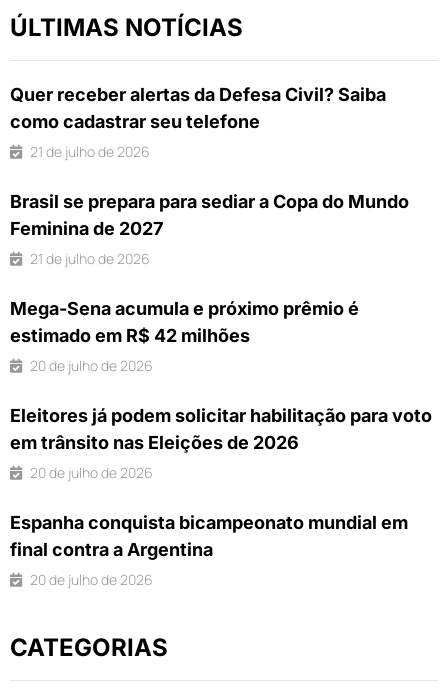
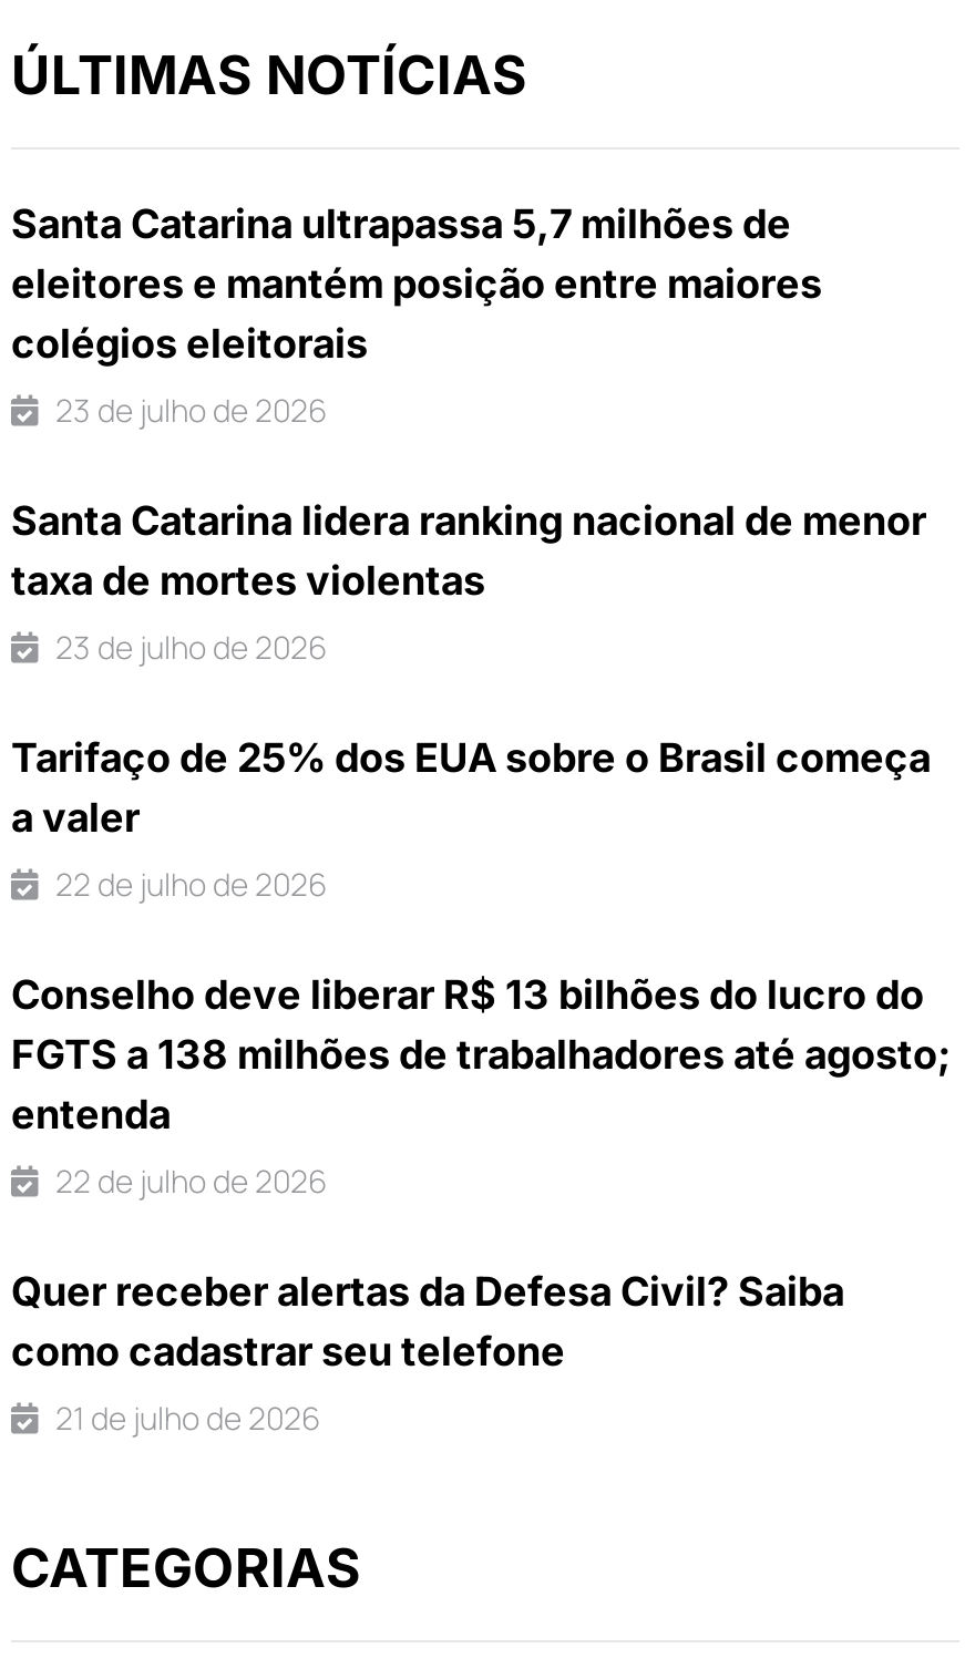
none -> [11,201,951,1202] Santa Catarina ultrapassa 5,7 milhões de | eleitores e mantém posição entre maiores | colégios eleitorais | 23 de julho de 2026 | Santa Catarina lidera ranking nacional de menor | taxa de mortes violentas | 23 de julho de 2026 | Tarifaço de 25% dos EUA sobre o Brasil começa | a valer | 22 de julho de 2026 | Conselho deve liberar R$ 13 bilhões do lucro do | FGTS a 138 milhões de trabalhadores até agosto; | entenda | 22 de julho de 2026
moved [10,84,386,161] -> [11,1269,844,1439]: Quer receber alertas da Defesa Civil? Saiba | como cadastrar seu telefone | 21 de julho de 2026
[10,191,432,589] Brasil se prepara para sediar a Copa do Mundo | Feminina de 2027 | 21 de julho de 2026 | Mega-Sena acumula e próximo prêmio é | estimado em R$ 42 milhões | 20 de julho de 2026 | Eleitores já podem solicitar habilitação para voto | em trânsito nas Eleições de 2026 | 20 de julho de 2026 | Espanha conquista bicampeonato mundial em | final contra a Argentina | 20 de julho de 2026 -> none

